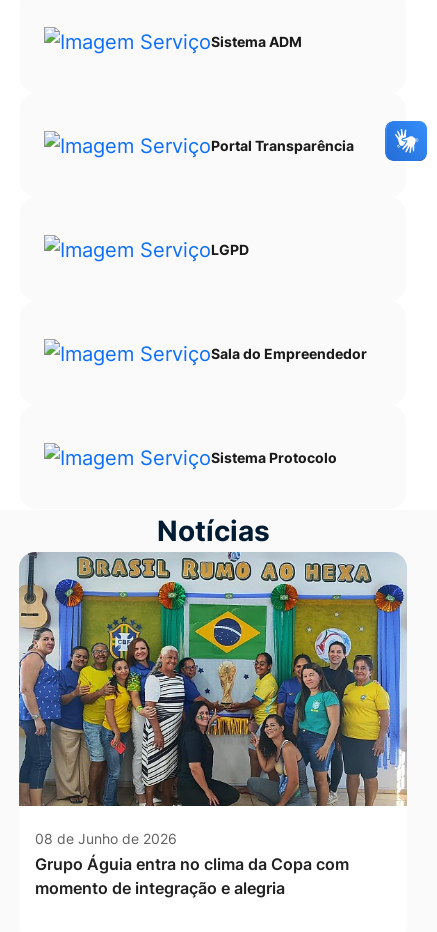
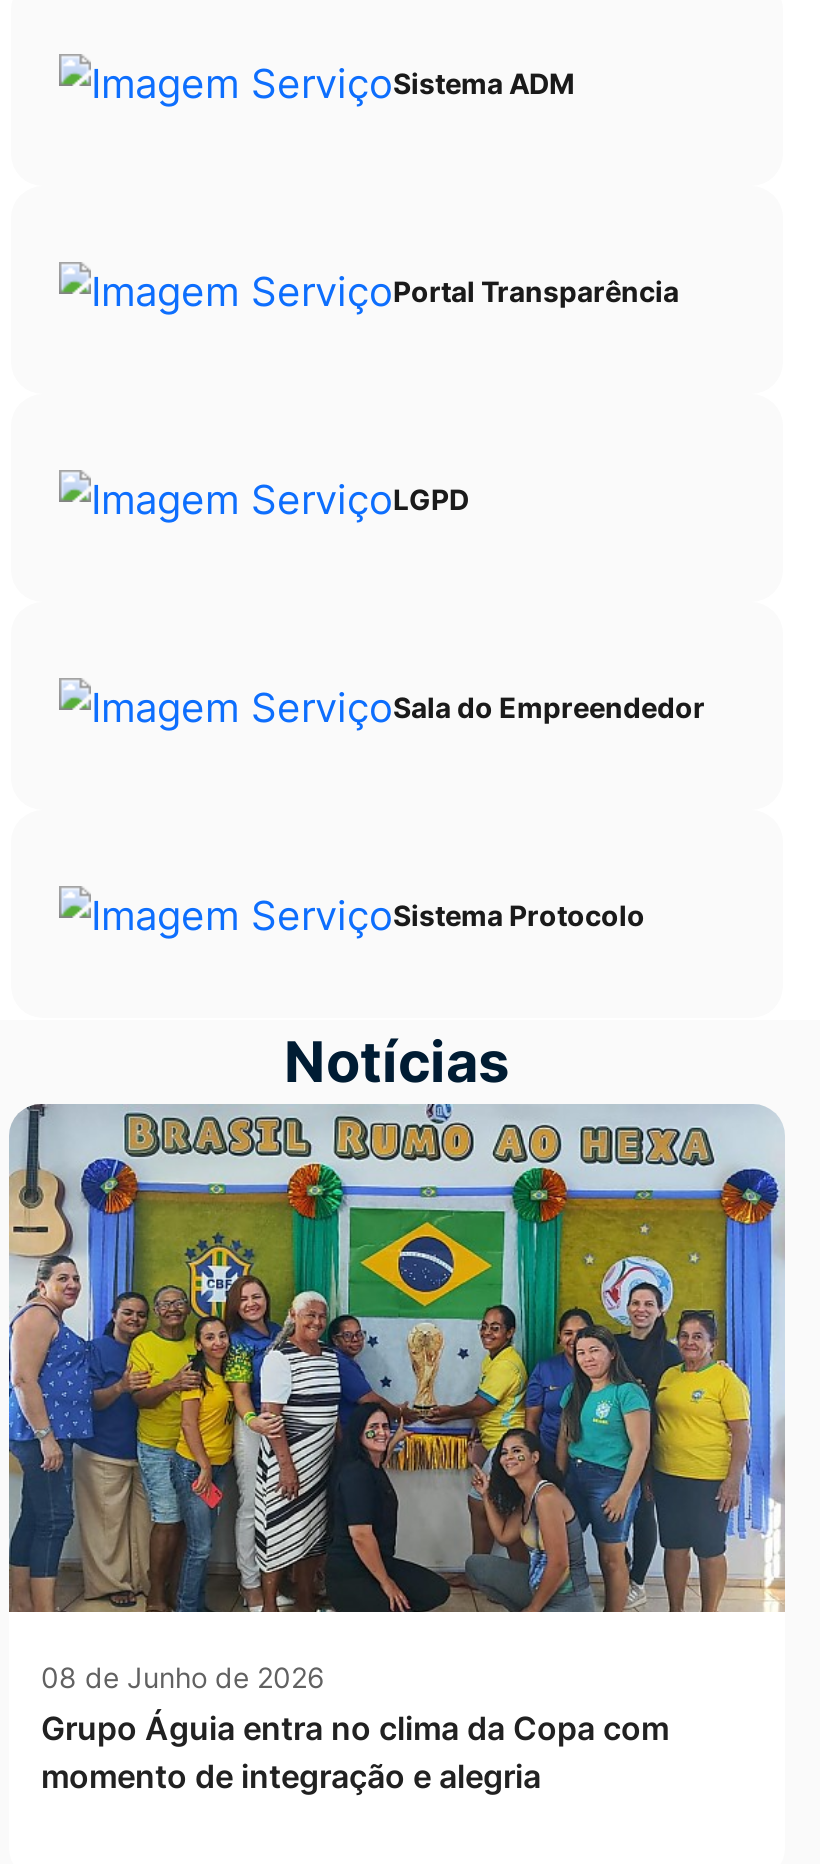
[384,120,428,162] [image] -> none

